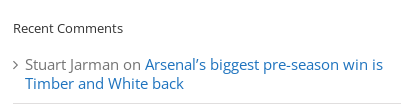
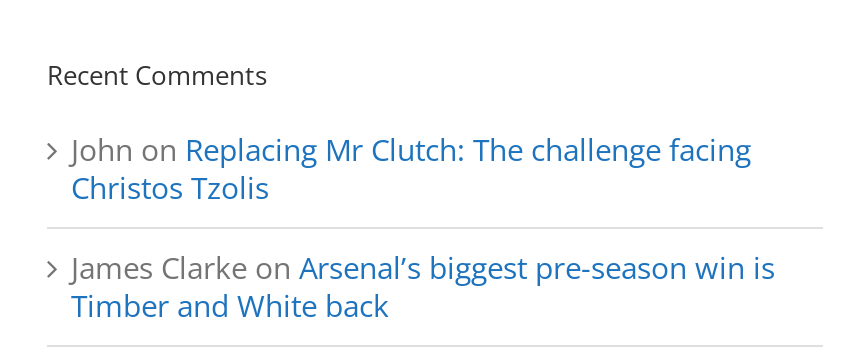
[25,54,383,74] Stuart Jarman on Arsenal’s biggest pre-season win is -> [71,128,775,286] John on Replacing Mr Clutch: The challenge facing | Christos Tzolis | James Clarke on Arsenal’s biggest pre-season win is

